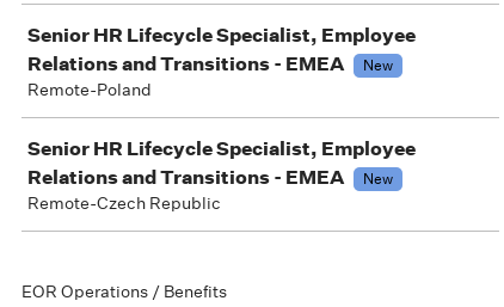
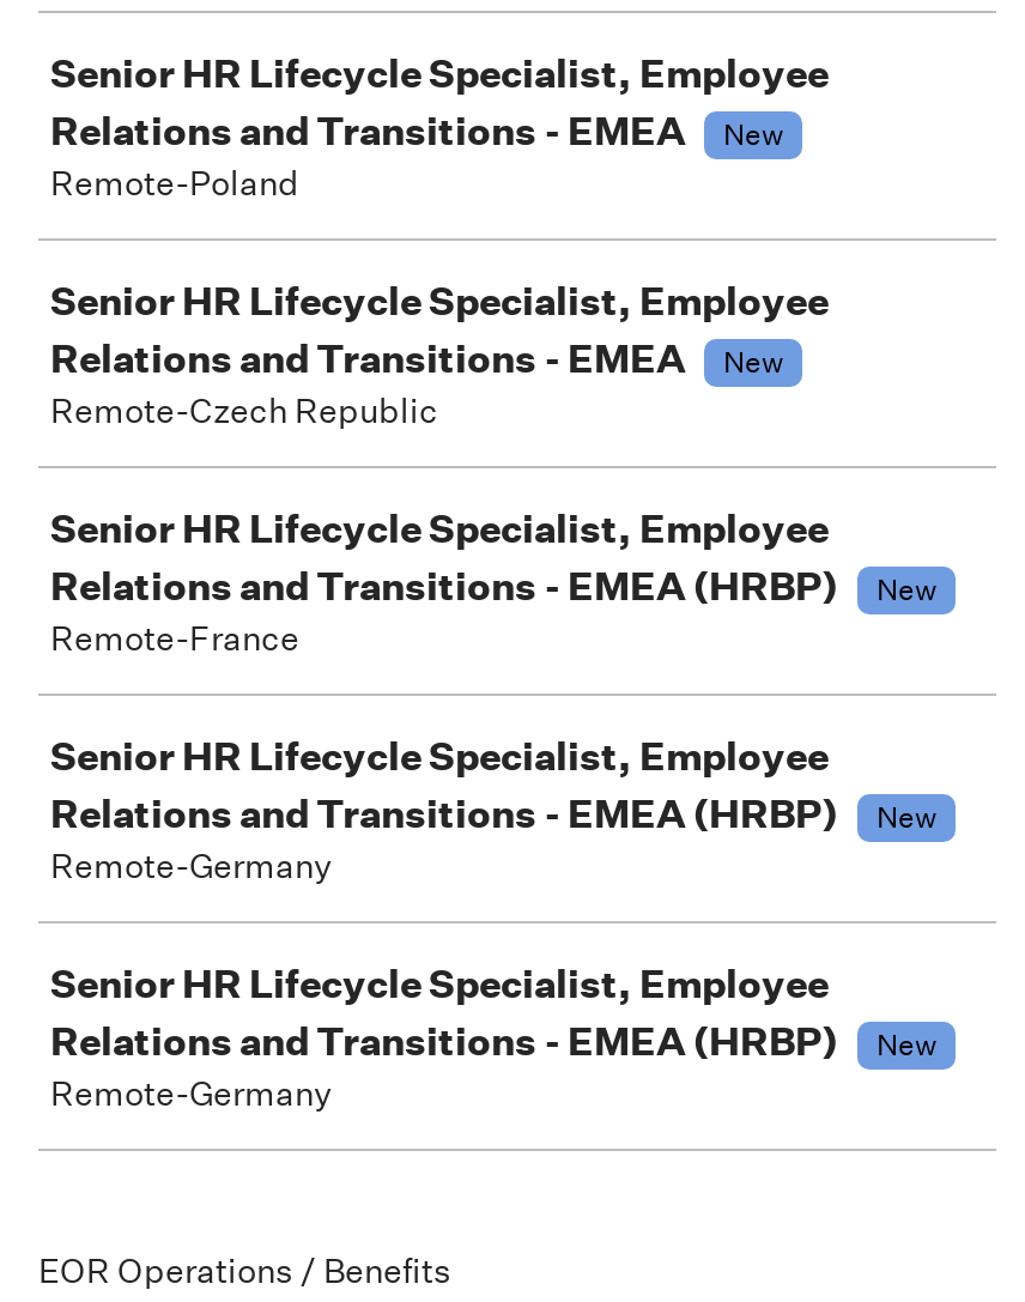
none -> [50,504,936,1115] Senior HR Lifecycle Specialist, Employee | Relations and Transitions - EMEA (HRBP) | New | Remote-France | Senior HR Lifecycle Specialist, Employee | Relations and Transitions - EMEA (HRBP) | New | Remote-Germany | Senior HR Lifecycle Specialist, Employee | Relations and Transitions - EMEA (HRBP) | New | Remote-Germany

